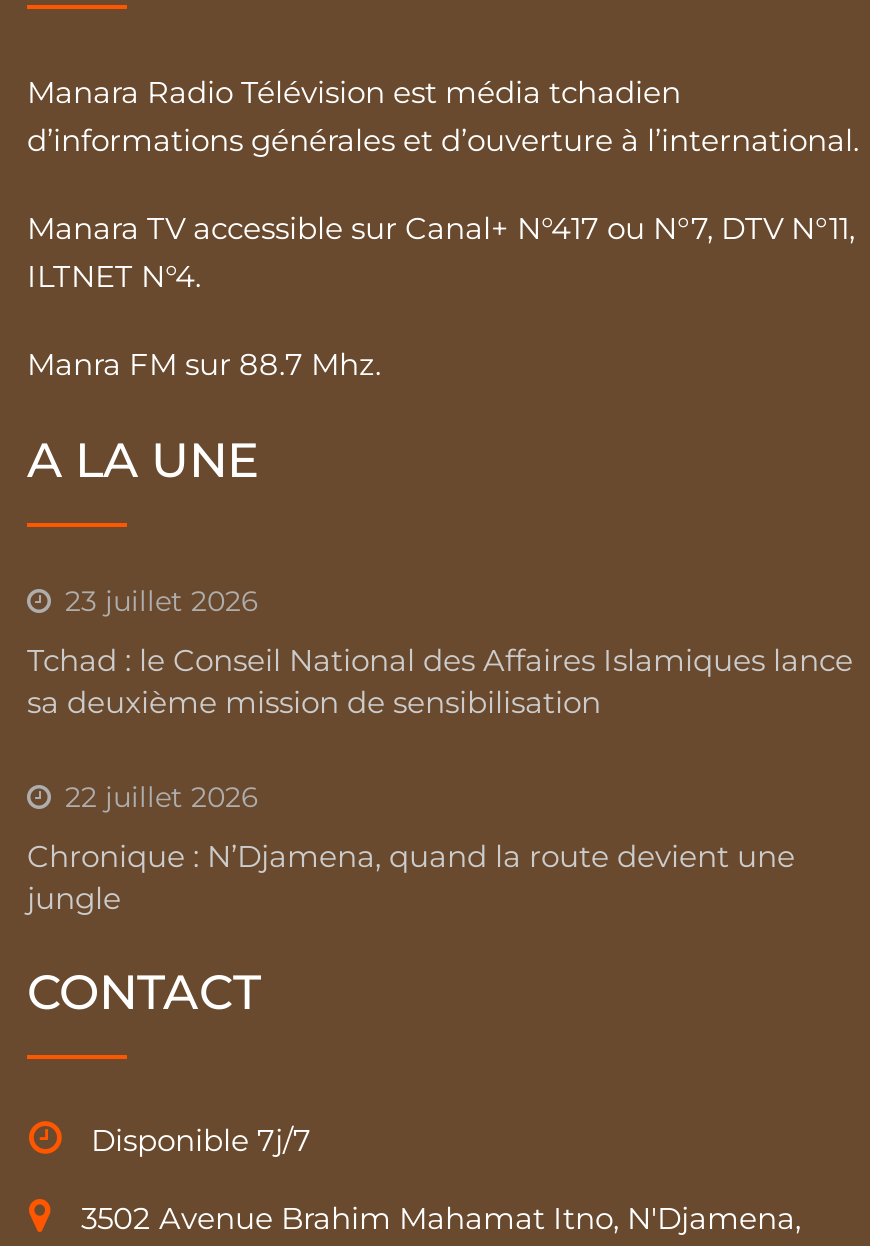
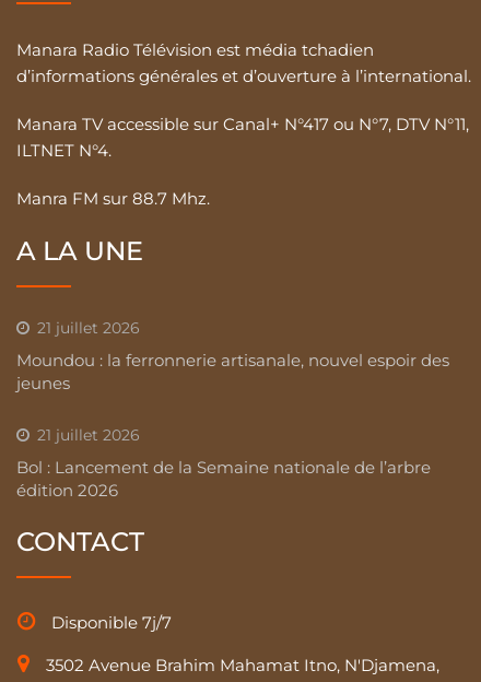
[65,583,259,619] 23 juillet 2026 -> [37,318,140,338] 21 juillet 2026
[27,641,853,721] Tchad : le Conseil National des Affaires Islamiques lance | sa deuxième mission de sensibilisation -> [16,350,449,394] Moundou : la ferronnerie artisanale, nouvel espoir des | jeunes
[65,779,259,815] 22 juillet 2026 -> [37,425,140,445] 21 juillet 2026
[27,837,795,917] Chronique : N’Djamena, quand la route devient une | jungle -> [16,457,431,501] Bol : Lancement de la Semaine nationale de l’arbre | édition 2026

